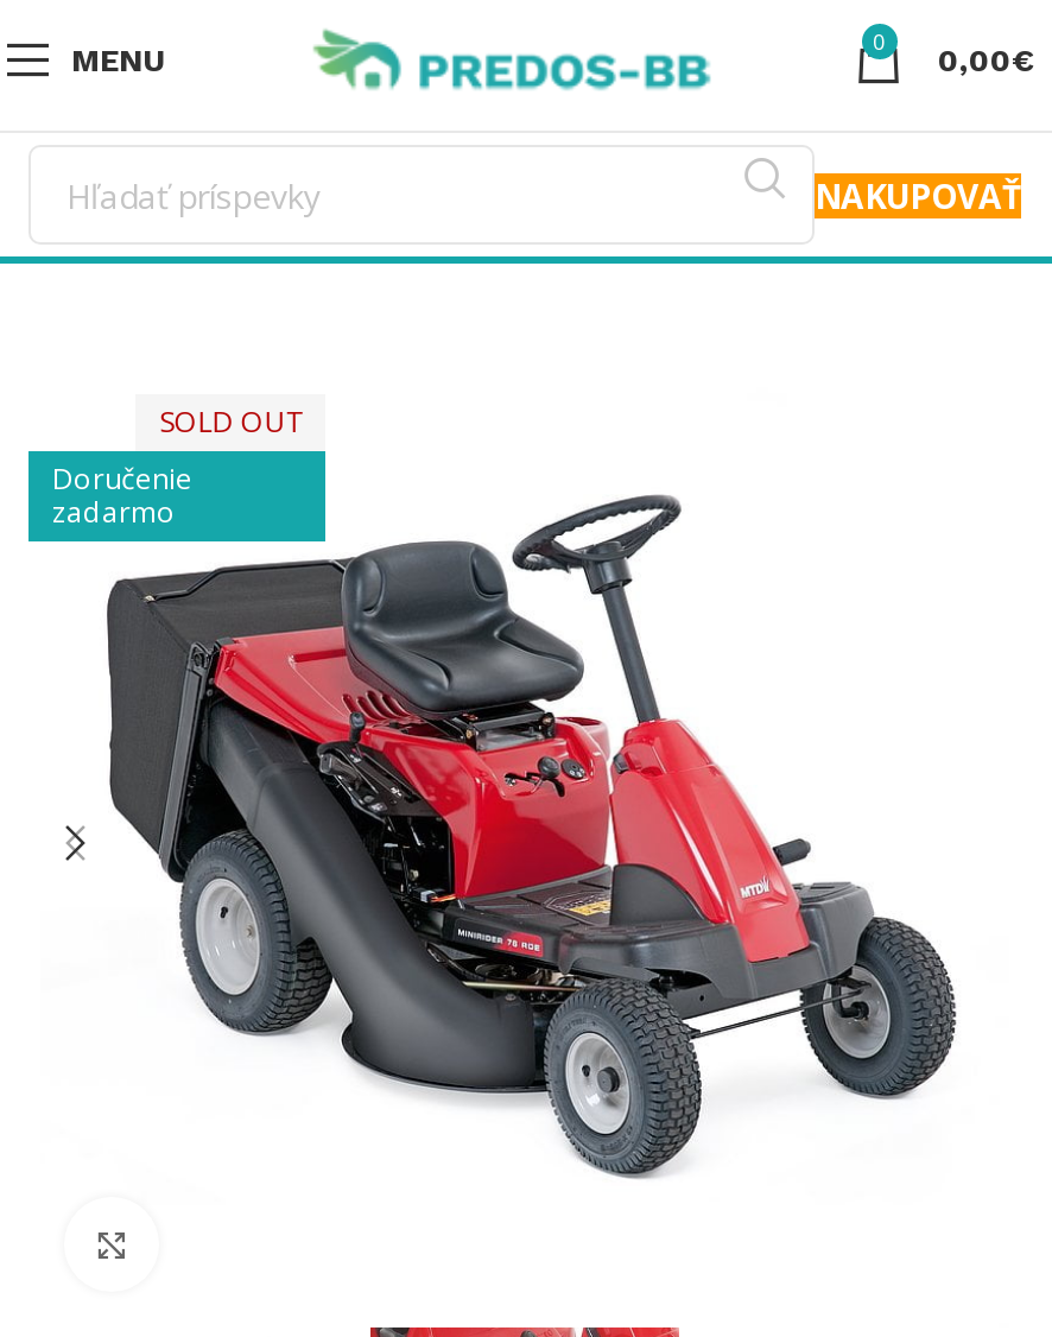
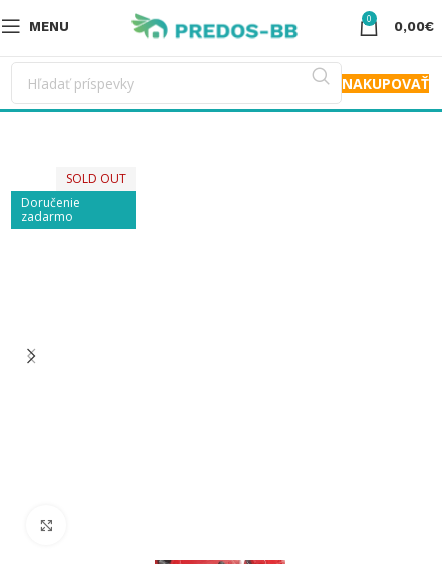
[104,494,957,1180] [image] -> none

